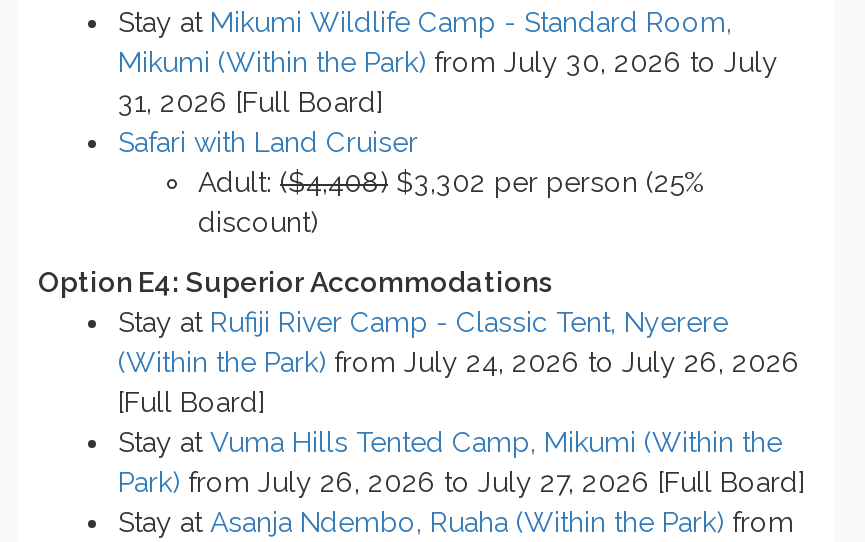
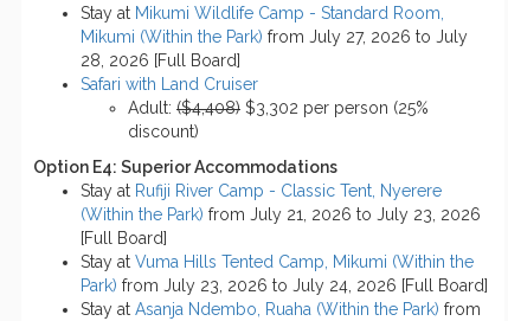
[118,46,778,78] Mikumi (Within the Park) from July 30, 2026 to July -> [81,27,468,46] Mikumi (Within the Park) from July 27, 2026 to July
[118,86,382,118] 31, 2026 [Full Board] -> [81,51,240,70] 28, 2026 [Full Board]
[118,346,800,378] (Within the Park) from July 24, 2026 to July 26, 2026 -> [81,205,481,224] (Within the Park) from July 21, 2026 to July 23, 2026
[118,466,804,498] Park) from July 26, 2026 to July 27, 2026 [Full Board] -> [81,276,488,295] Park) from July 23, 2026 to July 24, 2026 [Full Board]

